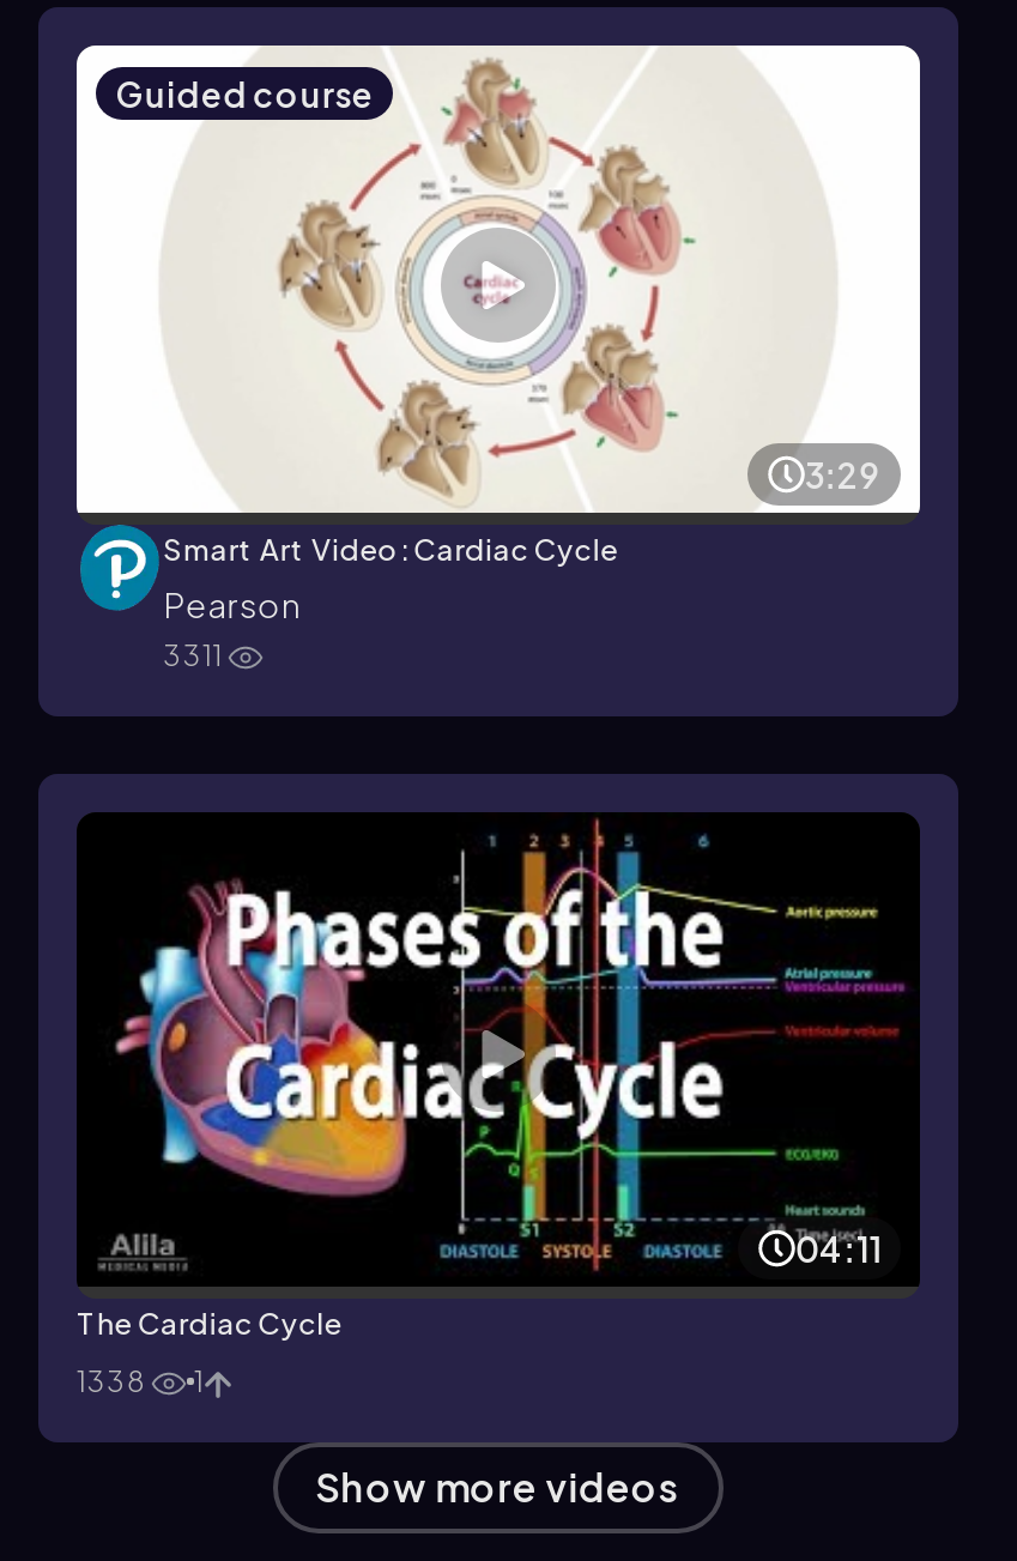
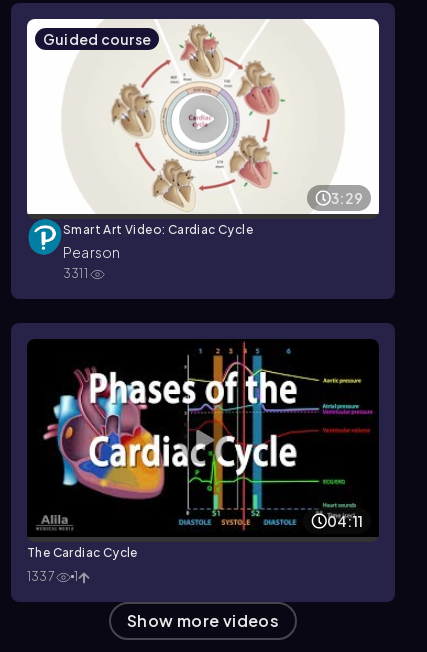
[77,1363,146,1399] 1338 -> [27,569,54,584] 1337

